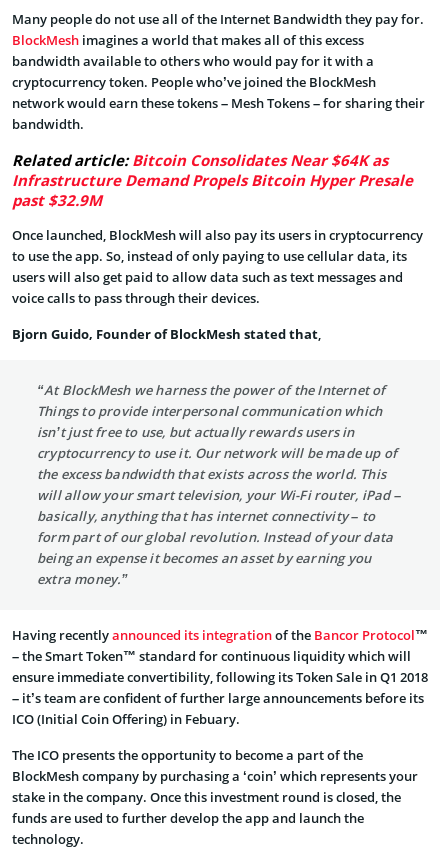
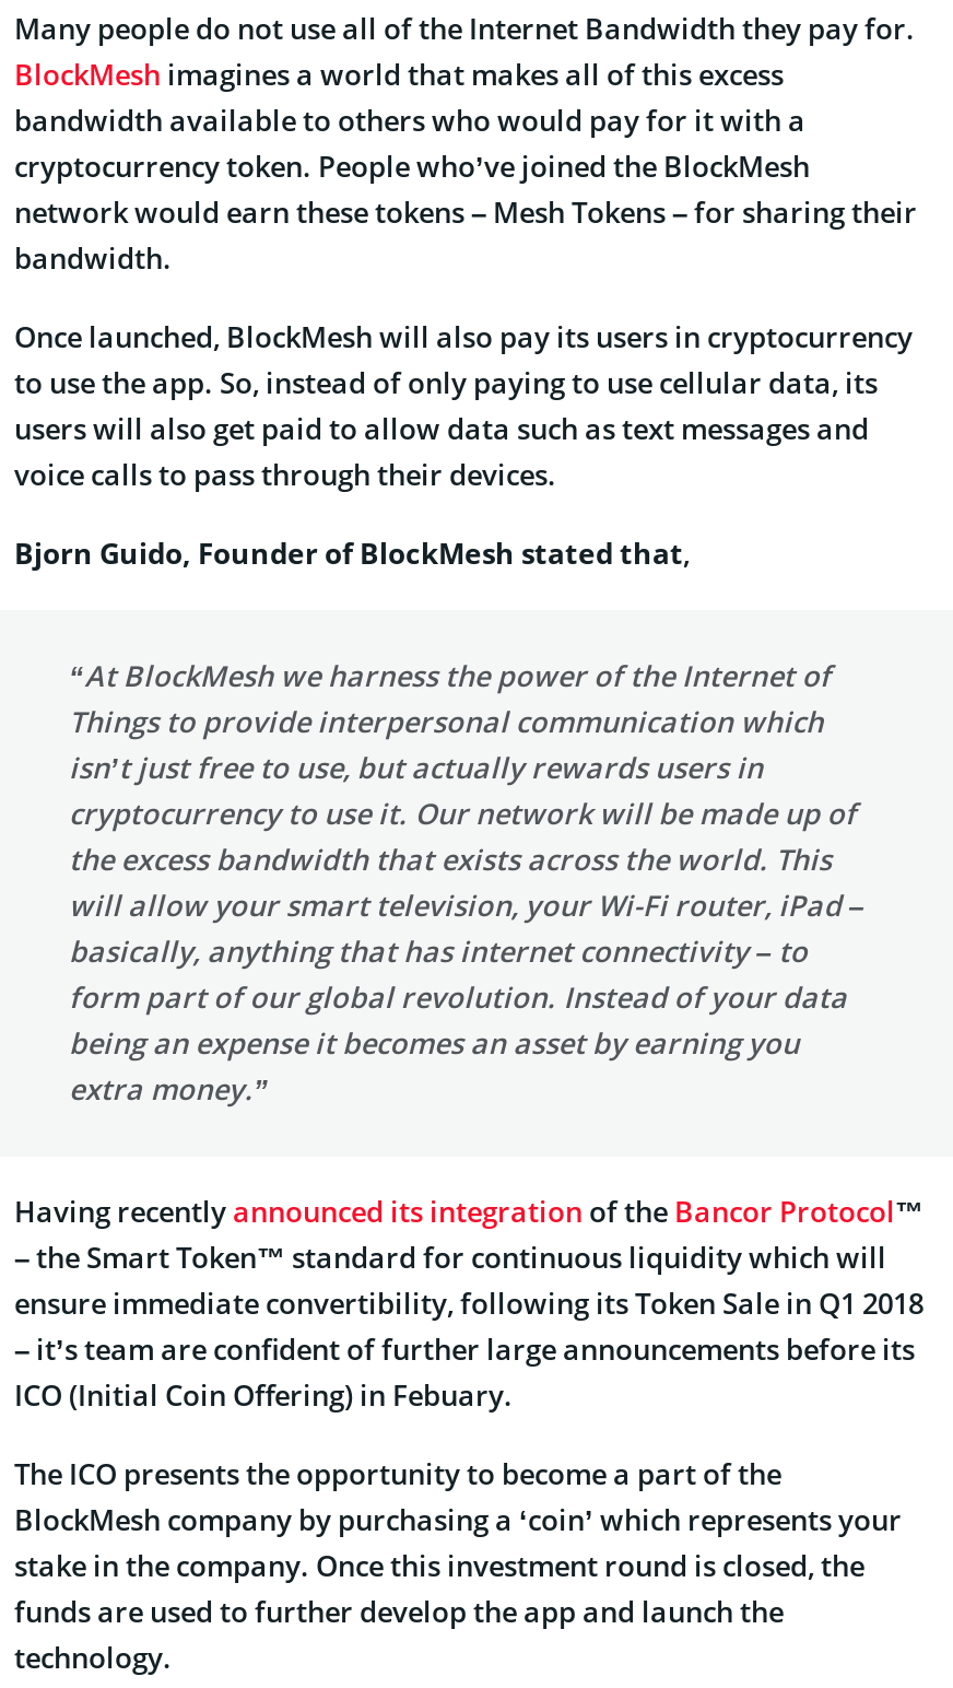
[12,150,413,210] Related article: Bitcoin Consolidates Near $64K as | Infrastructure Demand Propels Bitcoin Hyper Presale | past $32.9M -> none

